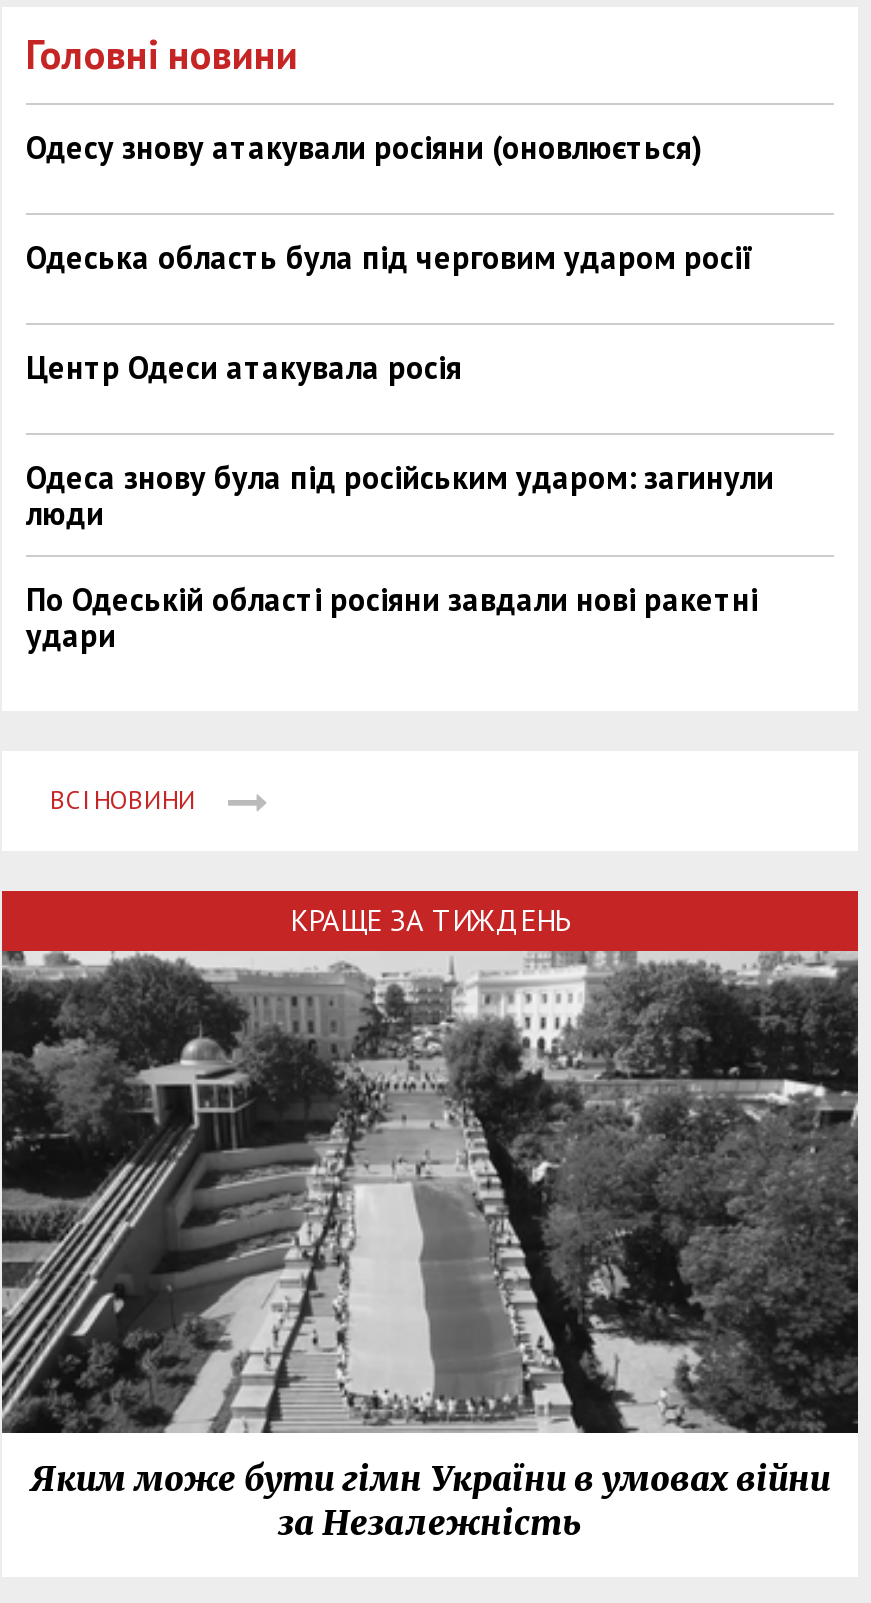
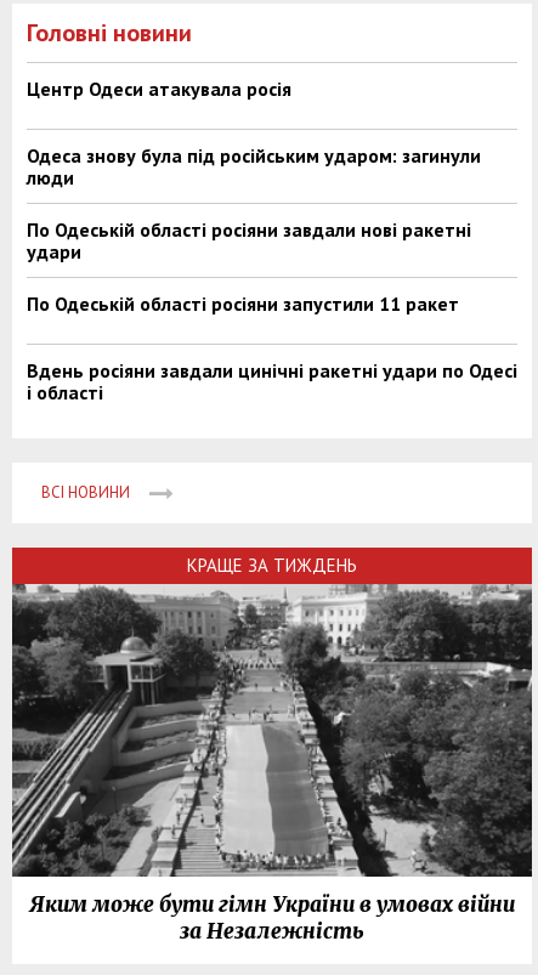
[26,127,754,277] Одесу знову атакували росіяни (оновлюється) | Одеська область була під черговим ударом росії -> none
moved [26,347,774,655] -> [27,76,481,263]: Центр Одеси атакувала росія | Одеса знову була під російським ударом: загинули | люди | По Одеській області росіяни завдали нові ракетні | удари
none -> [27,291,517,404] По Одеській області росіяни запустили 11 ракет | Вдень росіяни завдали цинічні ракетні удари по Одесі | і області

